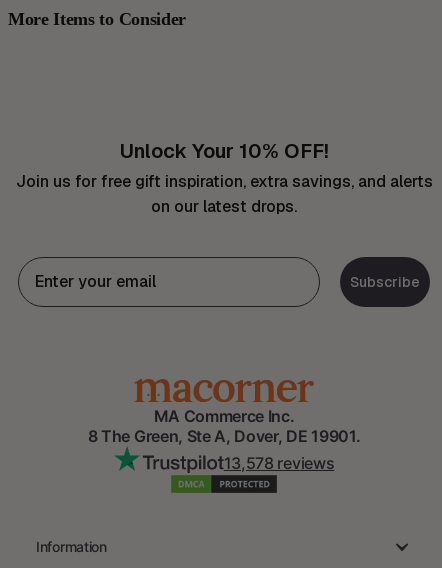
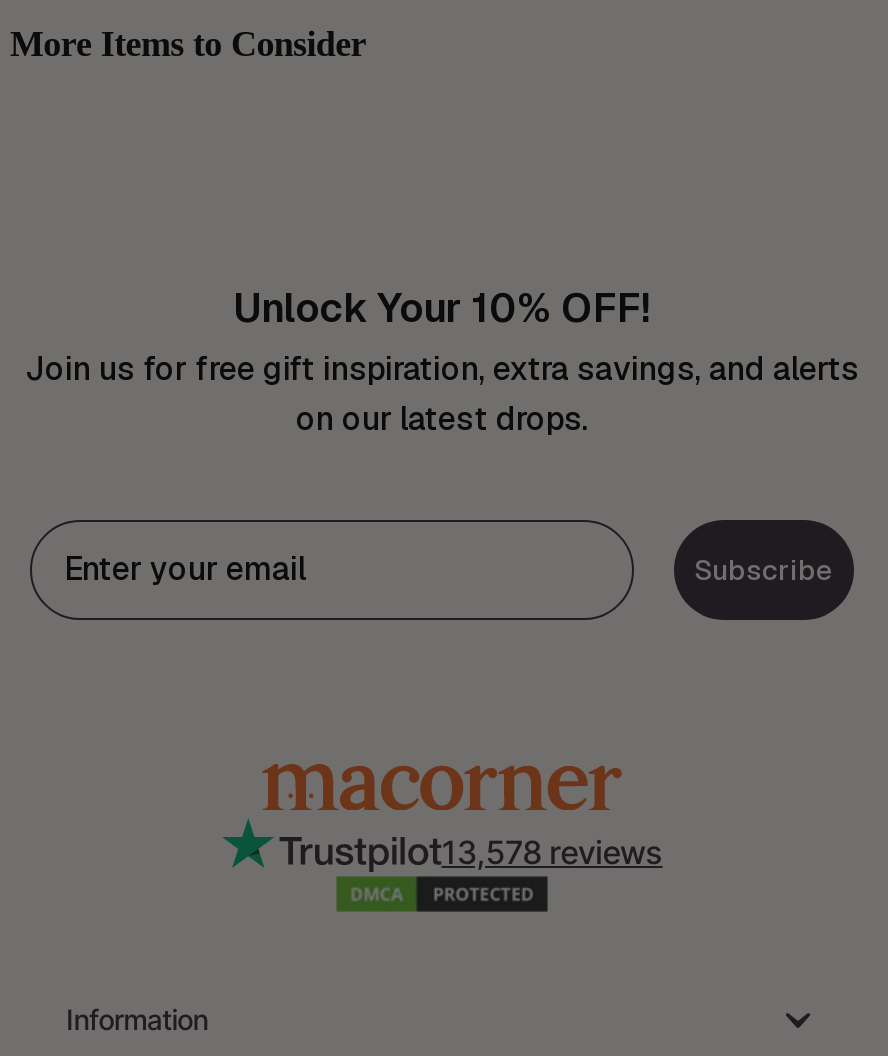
[88,405,360,445] MA Commerce Inc. | 8 The Green, Ste A, Dover, DE 19901. -> none

